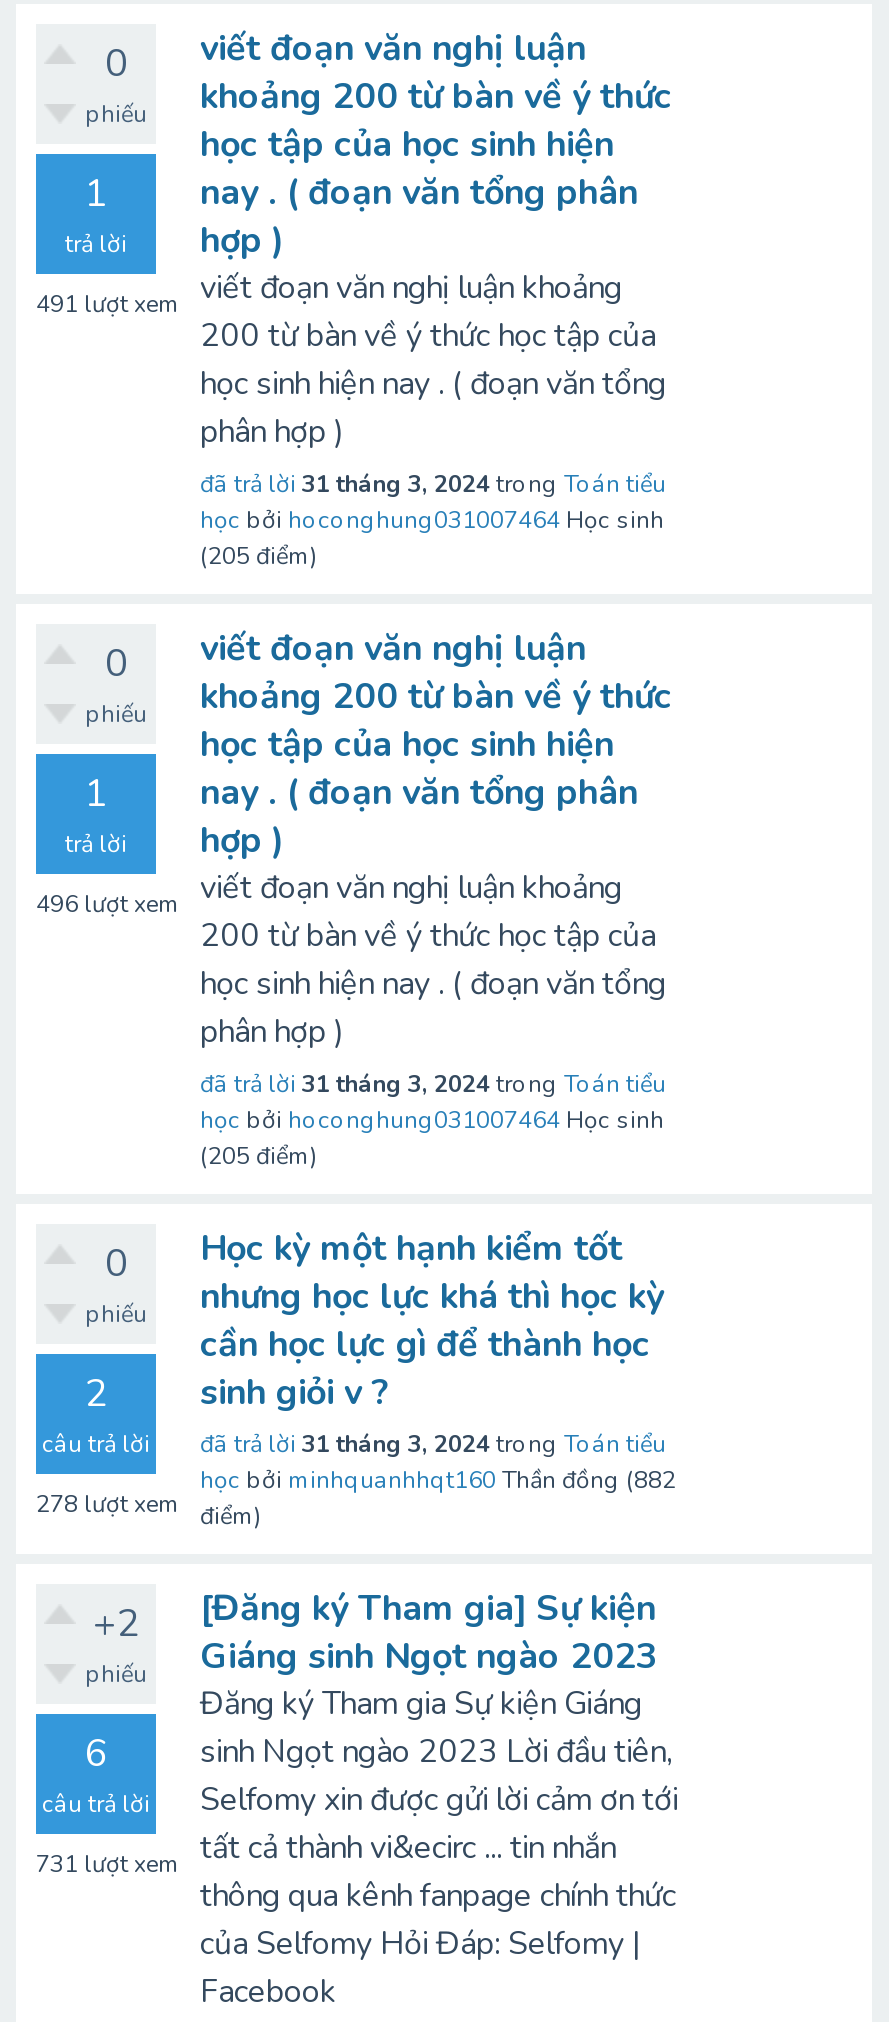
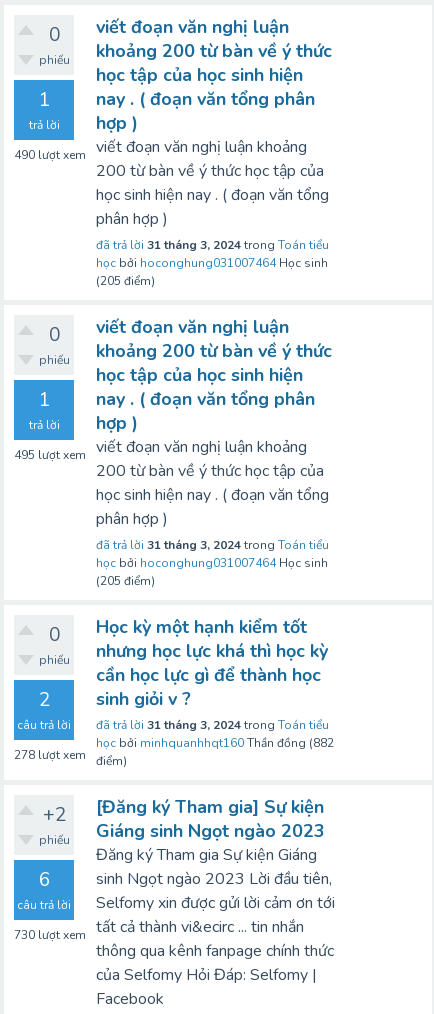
[36,266,622,320] 491 lượt xem viết đoạn văn nghị luận khoảng -> [14,136,307,163] 490 lượt xem viết đoạn văn nghị luận khoảng
[36,866,622,920] 496 lượt xem viết đoạn văn nghị luận khoảng -> [14,436,307,463] 495 lượt xem viết đoạn văn nghị luận khoảng
[36,1826,616,1880] 731 lượt xem tất cả thành vi&ecirc ... tin nhắn -> [14,916,304,943] 730 lượt xem tất cả thành vi&ecirc ... tin nhắn

